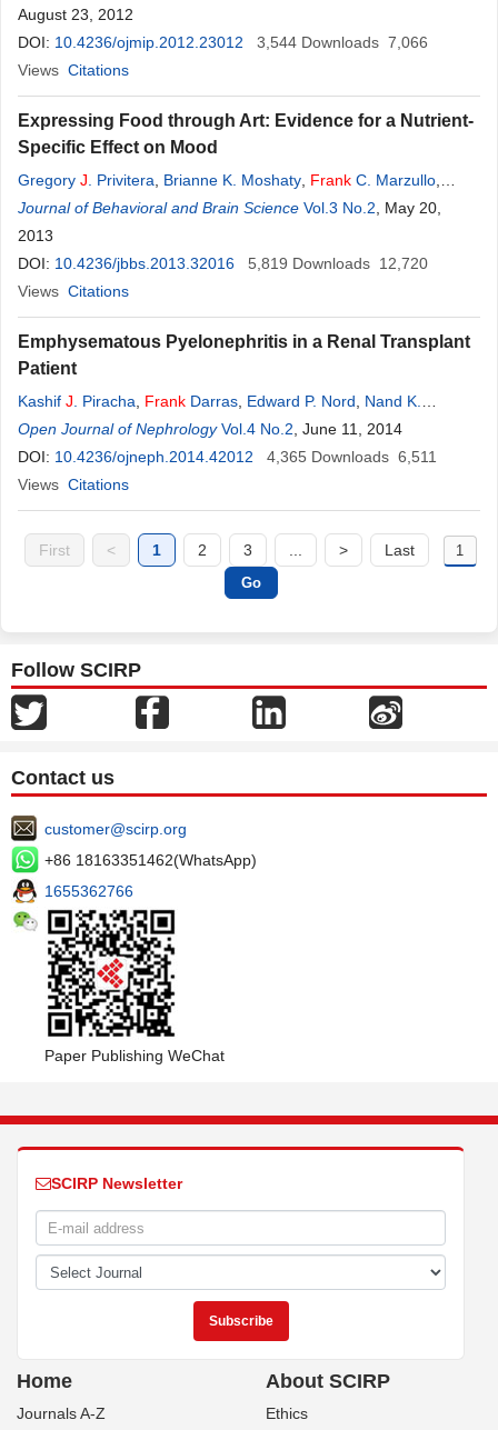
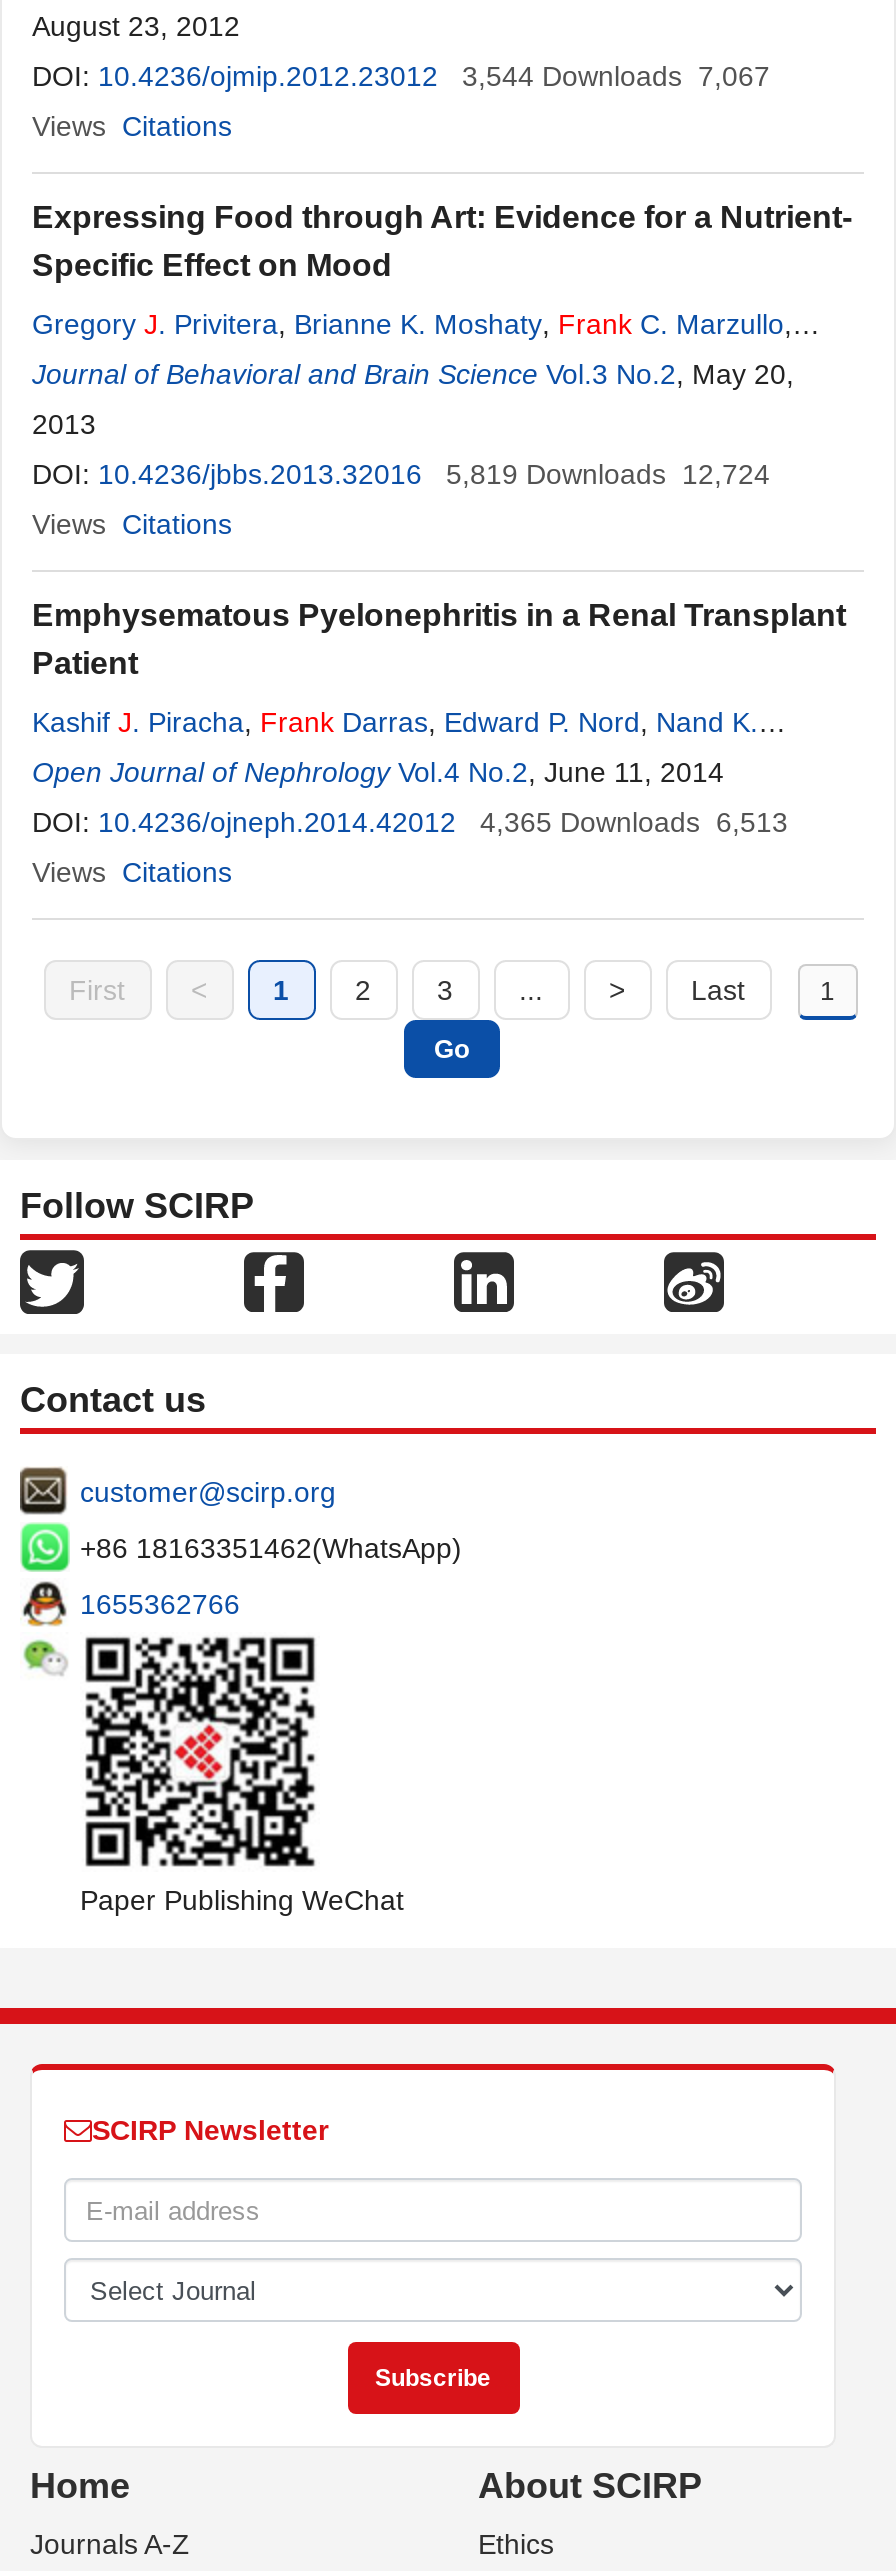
[18,33,428,51] DOI: 10.4236/ojmip.2012.23012 3,544 Downloads 7,066 -> [32,60,770,92] DOI: 10.4236/ojmip.2012.23012 3,544 Downloads 7,067
[18,254,428,272] DOI: 10.4236/jbbs.2013.32016 5,819 Downloads 12,720 -> [32,458,770,490] DOI: 10.4236/jbbs.2013.32016 5,819 Downloads 12,724
[18,448,437,466] DOI: 10.4236/ojneph.2014.42012 4,365 Downloads 6,511 -> [32,806,788,838] DOI: 10.4236/ojneph.2014.42012 4,365 Downloads 6,513

